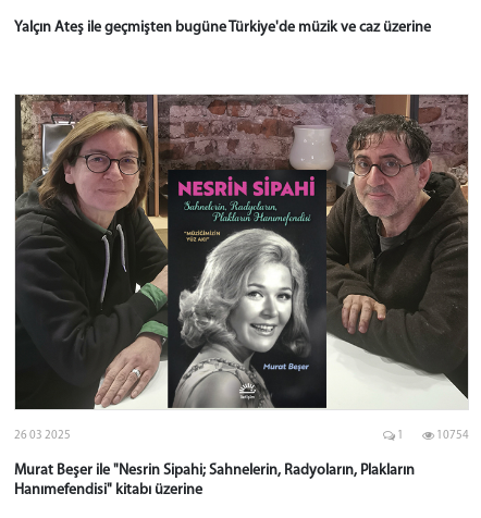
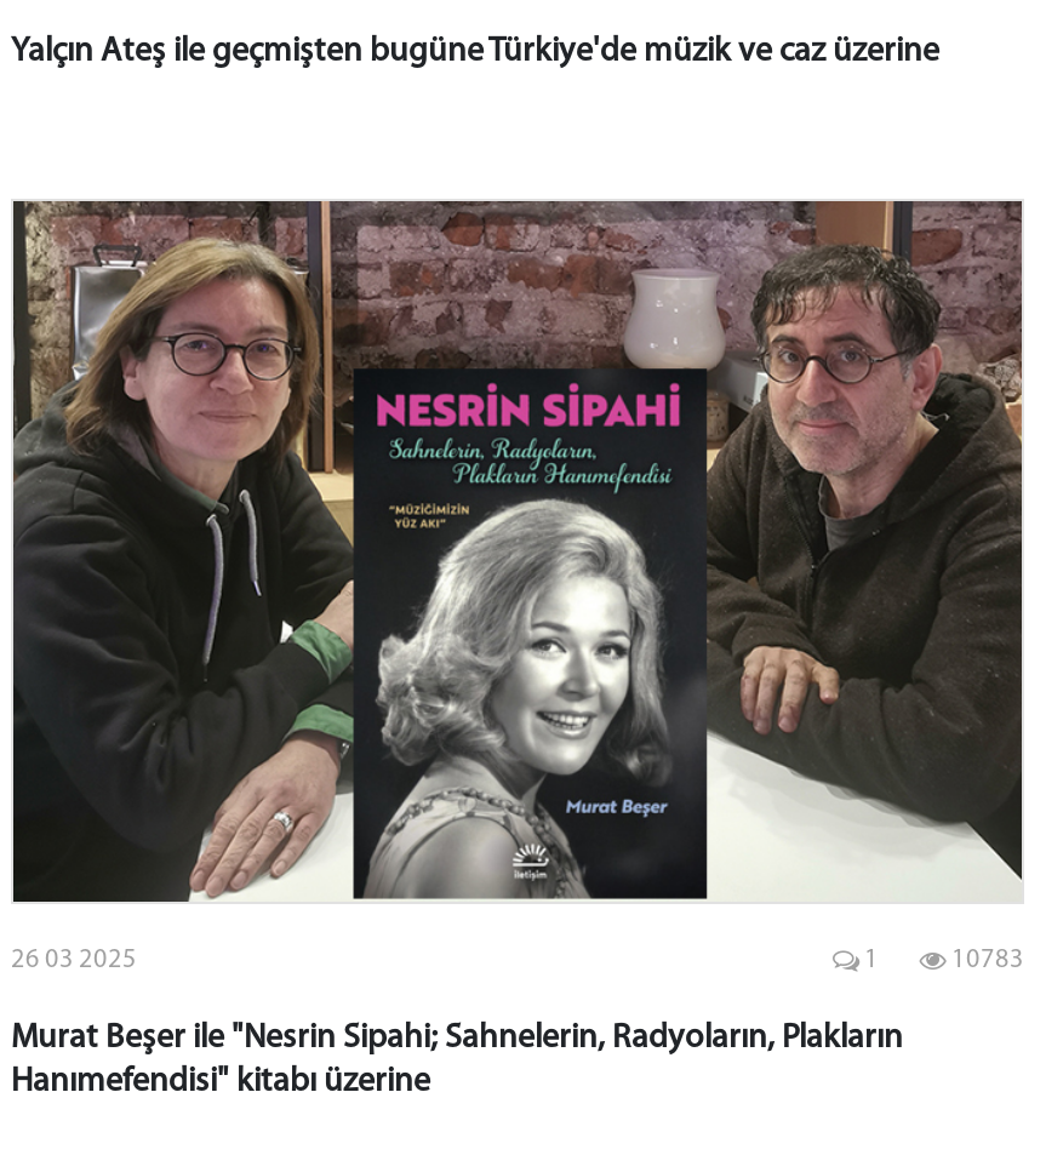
[436,430,469,442] 10754 -> [951,947,1024,974] 10783

